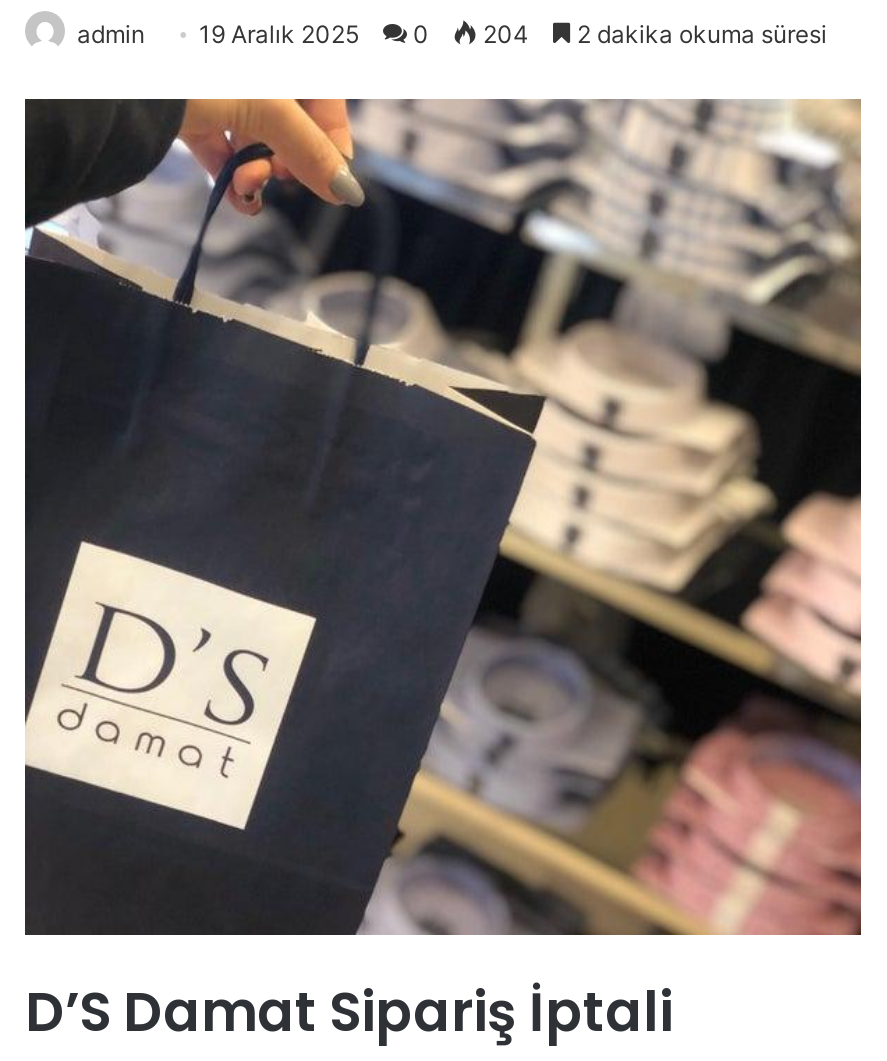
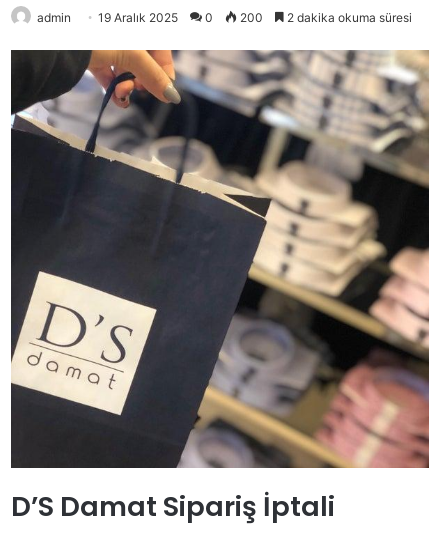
[77,19,827,49] admin 19 Aralık 2025 0 204 2 dakika okuma süresi -> [37,10,412,25] admin 19 Aralık 2025 0 200 2 dakika okuma süresi

